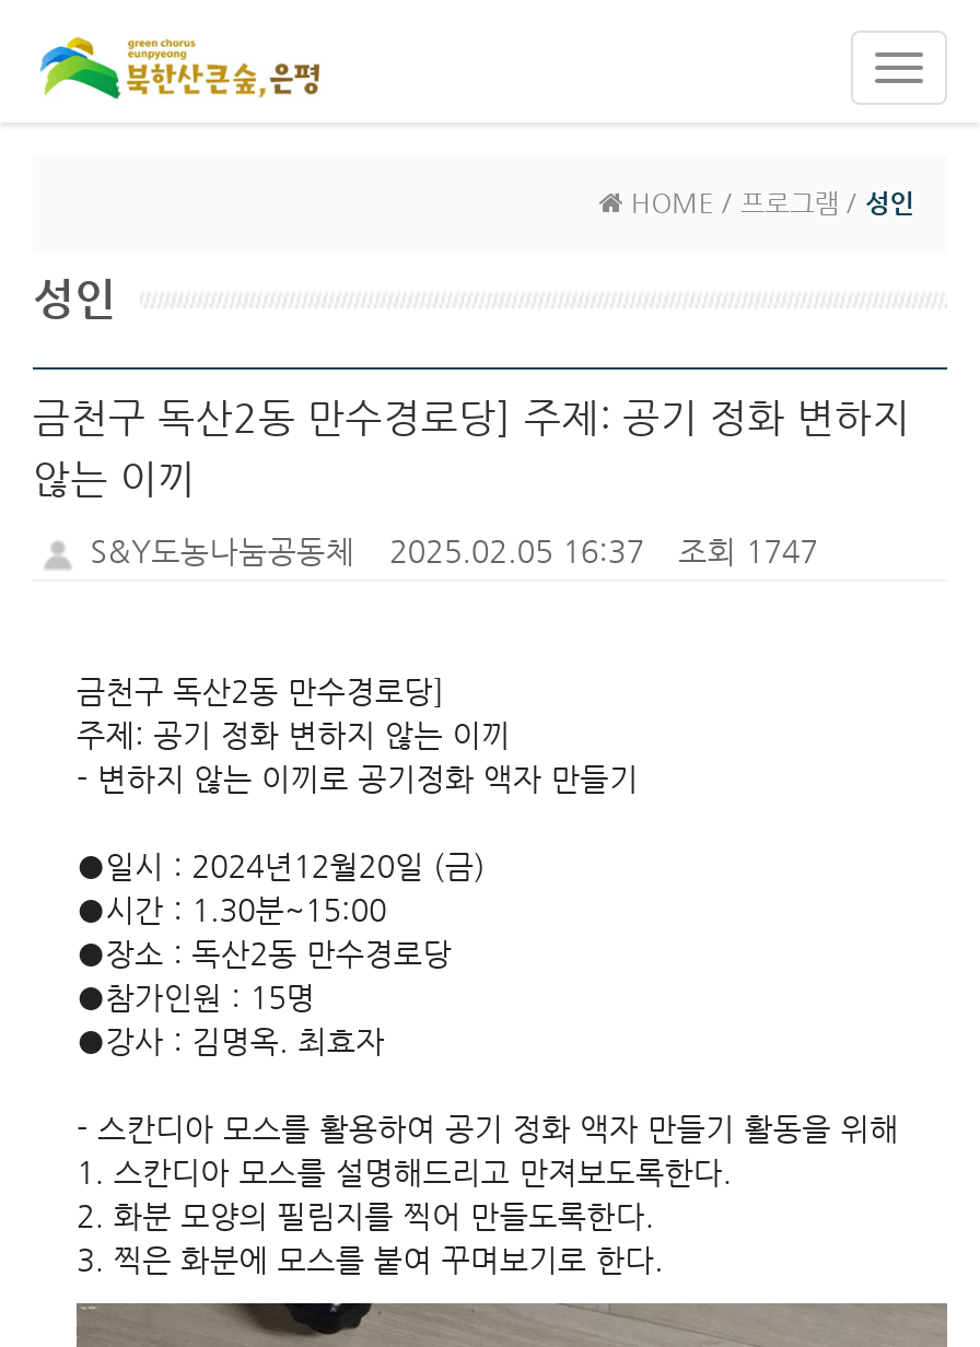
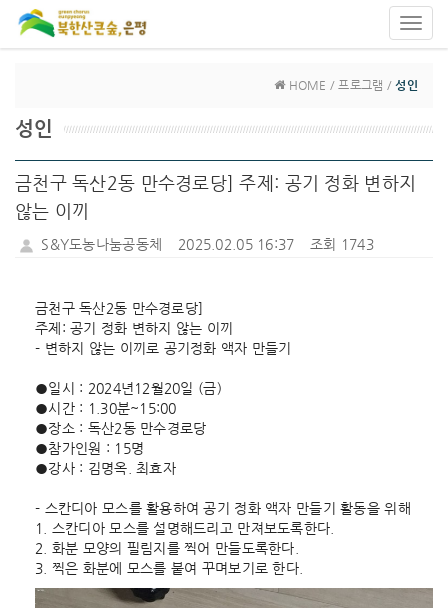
[678,534,818,569] 조회 1747 -> [310,236,374,252] 조회 1743

